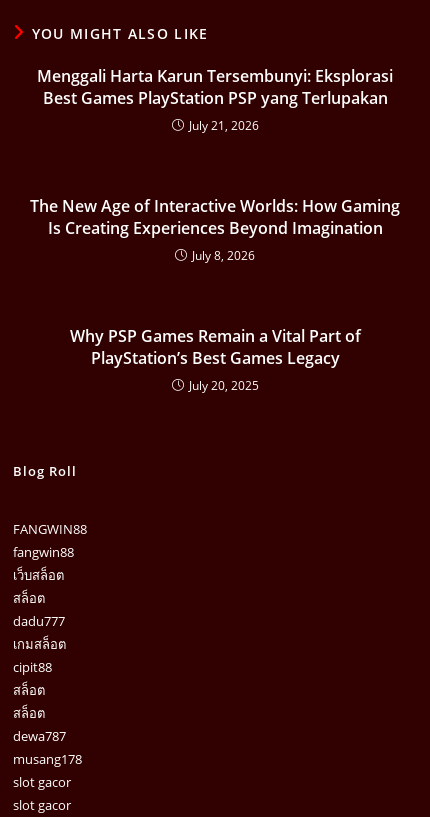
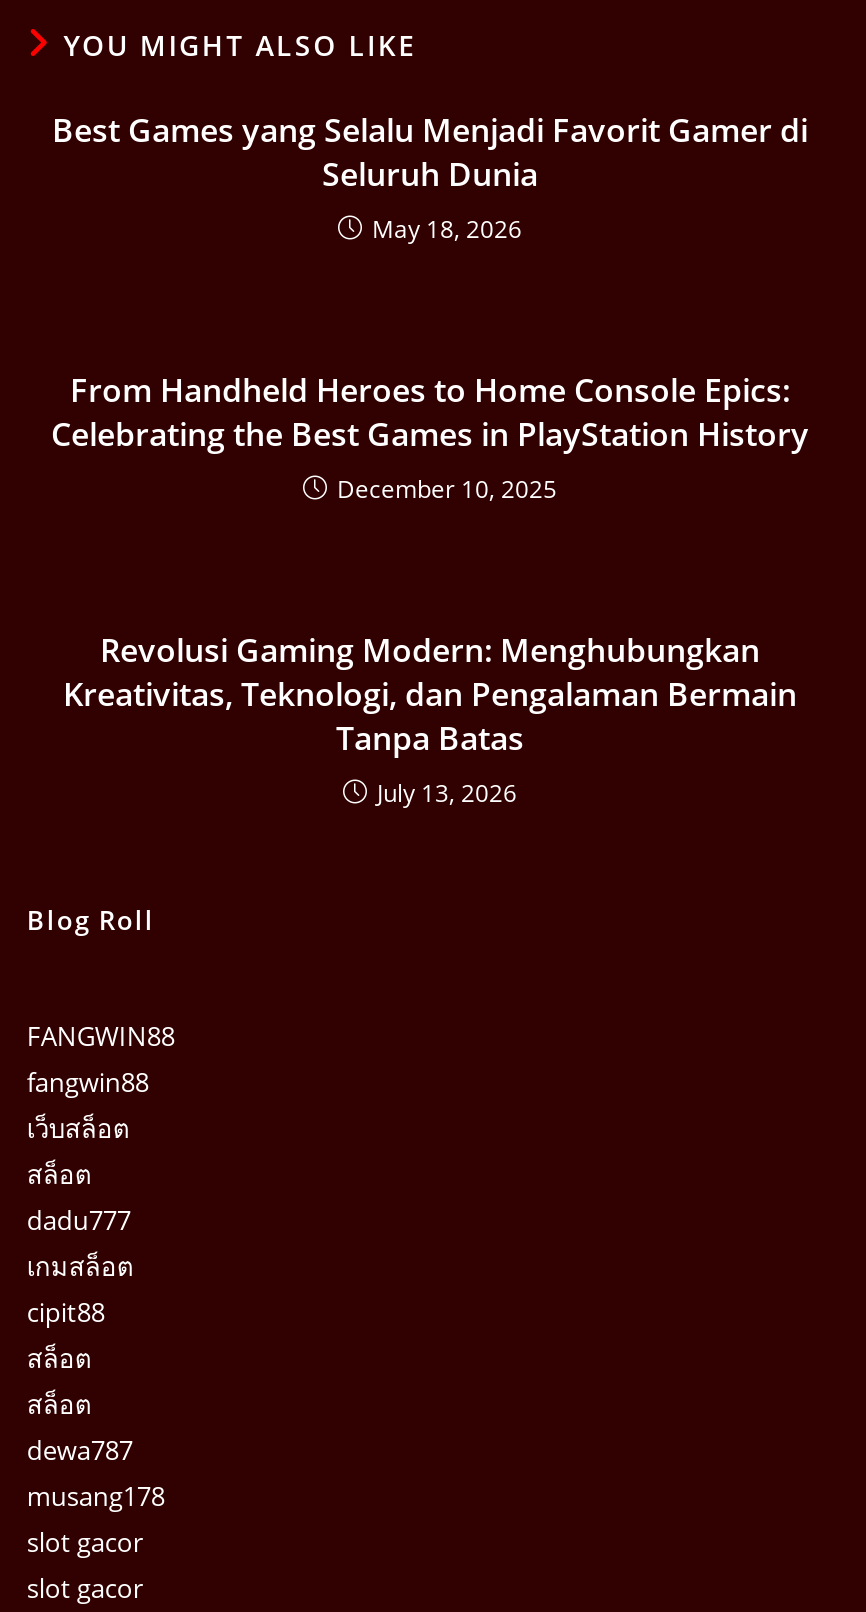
[37,65,393,134] Menggali Harta Karun Tersembunyi: Eksplorasi | Best Games PlayStation PSP yang Terlupakan | July 21, 2026 -> [52,108,808,246] Best Games yang Selalu Menjadi Favorit Gamer di | Seluruh Dunia | May 18, 2026
[30,195,400,264] The New Age of Interactive Worlds: How Gaming | Is Creating Experiences Beyond Imagination | July 8, 2026 -> [51,368,809,506] From Handheld Heroes to Home Console Epics: | Celebrating the Best Games in PlayStation History | December 10, 2025
[69,325,360,394] Why PSP Games Remain a Vital Part of | PlayStation’s Best Games Legacy | July 20, 2025 -> [63,628,797,810] Revolusi Gaming Modern: Menghubungkan | Kreativitas, Teknologi, dan Pengalaman Bermain | Tanpa Batas | July 13, 2026

